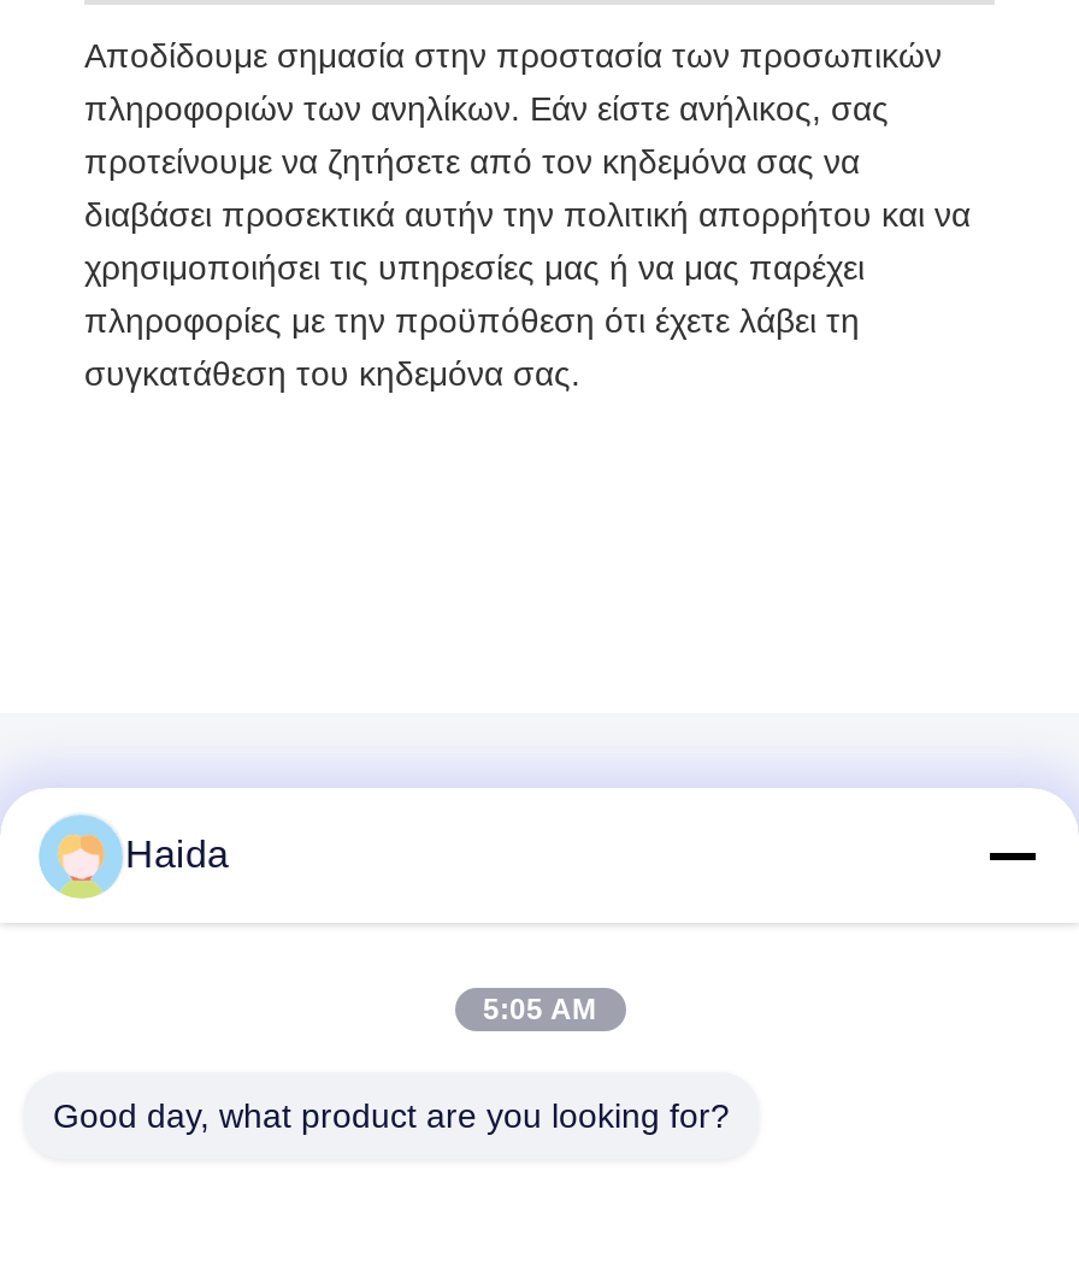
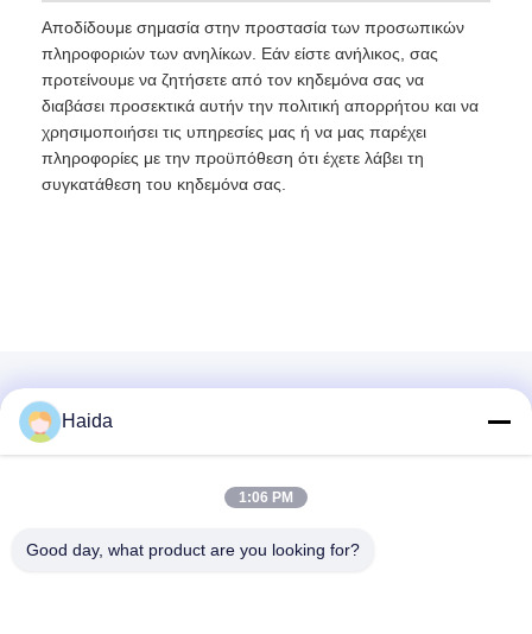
[483,993,596,1026] 5:05 AM -> [239,489,293,506] 1:06 PM

